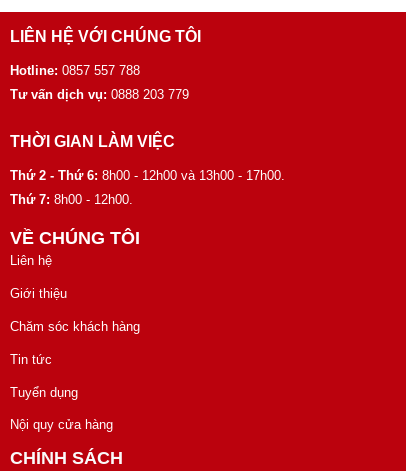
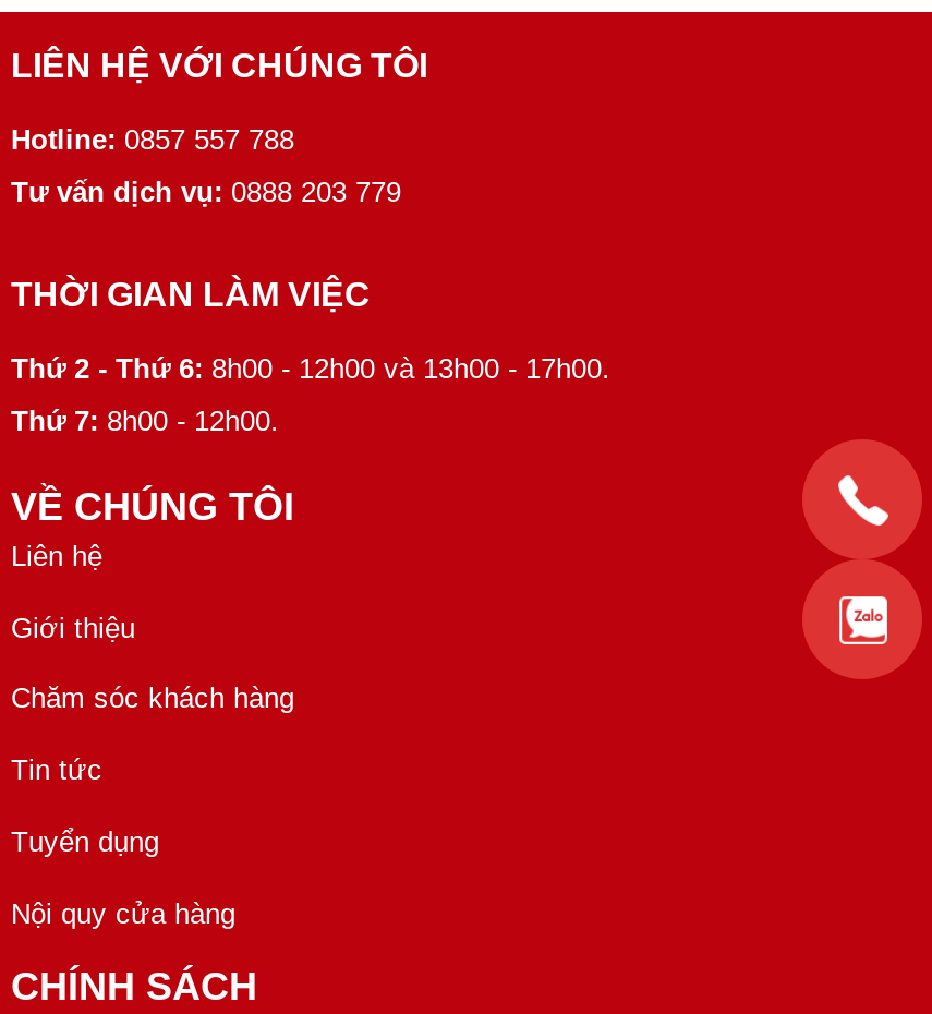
none -> [802,440,922,678] [image]

